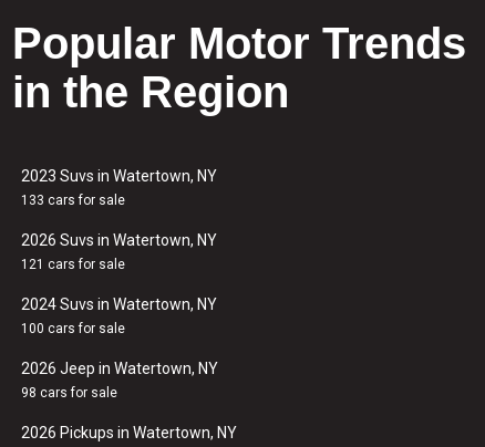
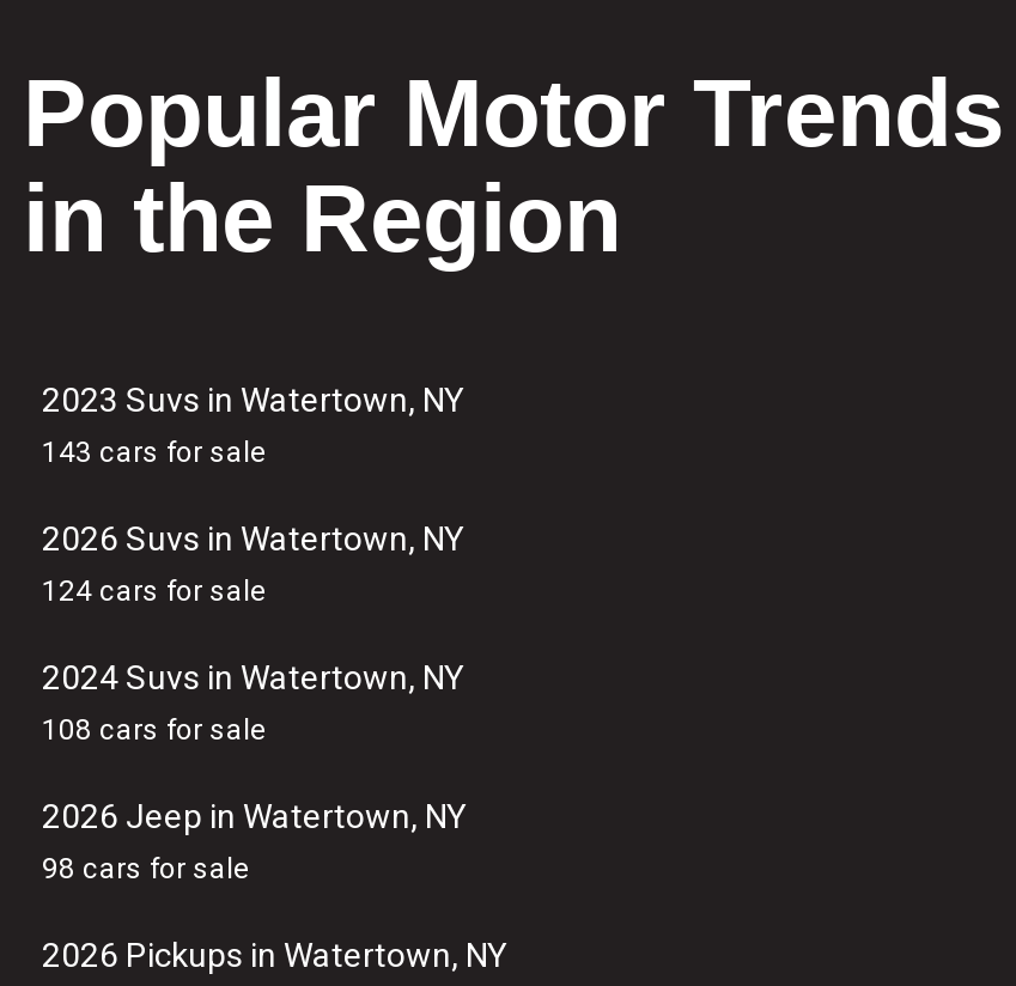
[21,193,125,208] 133 cars for sale -> [42,436,267,469] 143 cars for sale
[21,257,125,272] 121 cars for sale -> [42,574,267,608] 124 cars for sale
[21,321,125,336] 100 cars for sale -> [42,713,267,747] 108 cars for sale

